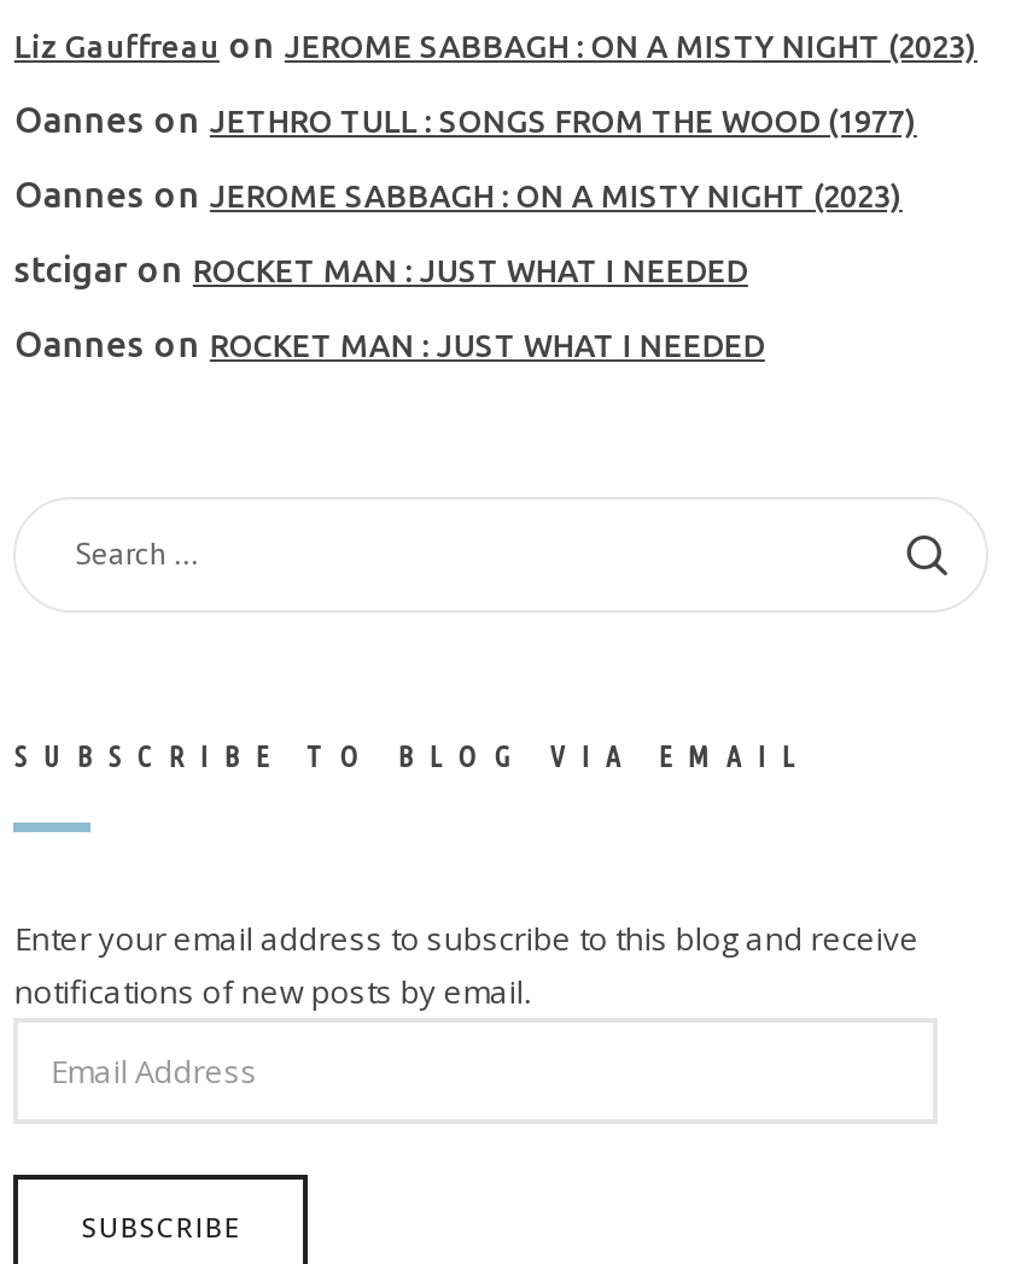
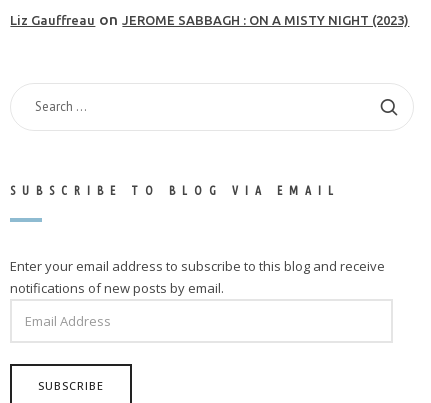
[14,98,917,364] Oannes on JETHRO TULL : SONGS FROM THE WOOD (1977) | Oannes on JEROME SABBAGH : ON A MISTY NIGHT (2023) | stcigar on ROCKET MAN : JUST WHAT I NEEDED | Oannes on ROCKET MAN : JUST WHAT I NEEDED -> none

